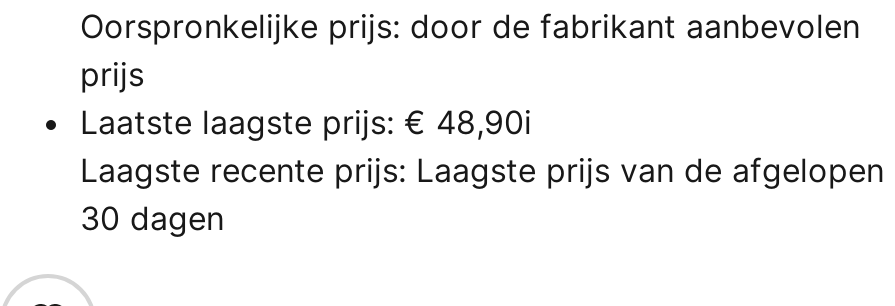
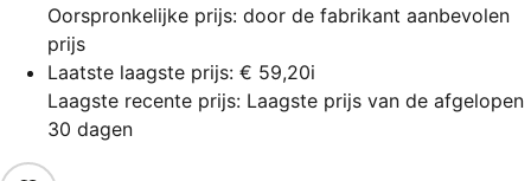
[80,102,532,142] Laatste laagste prijs: € 48,90i -> [47,60,315,84] Laatste laagste prijs: € 59,20i

